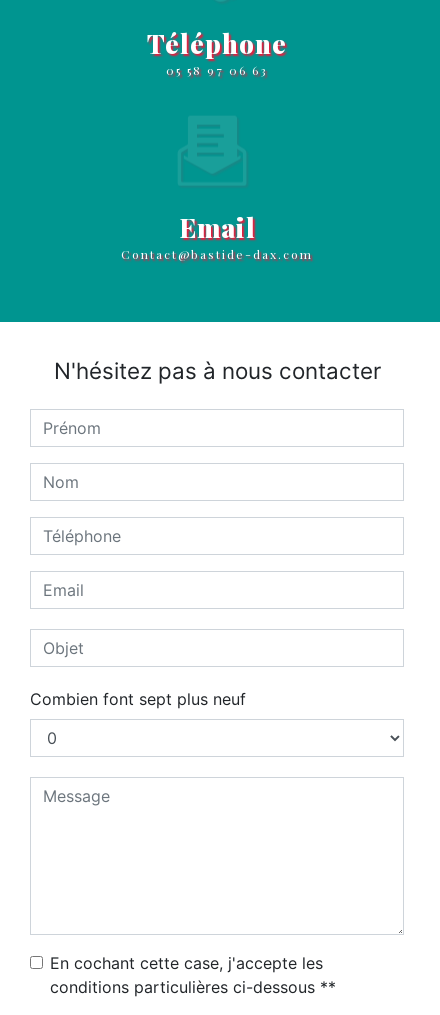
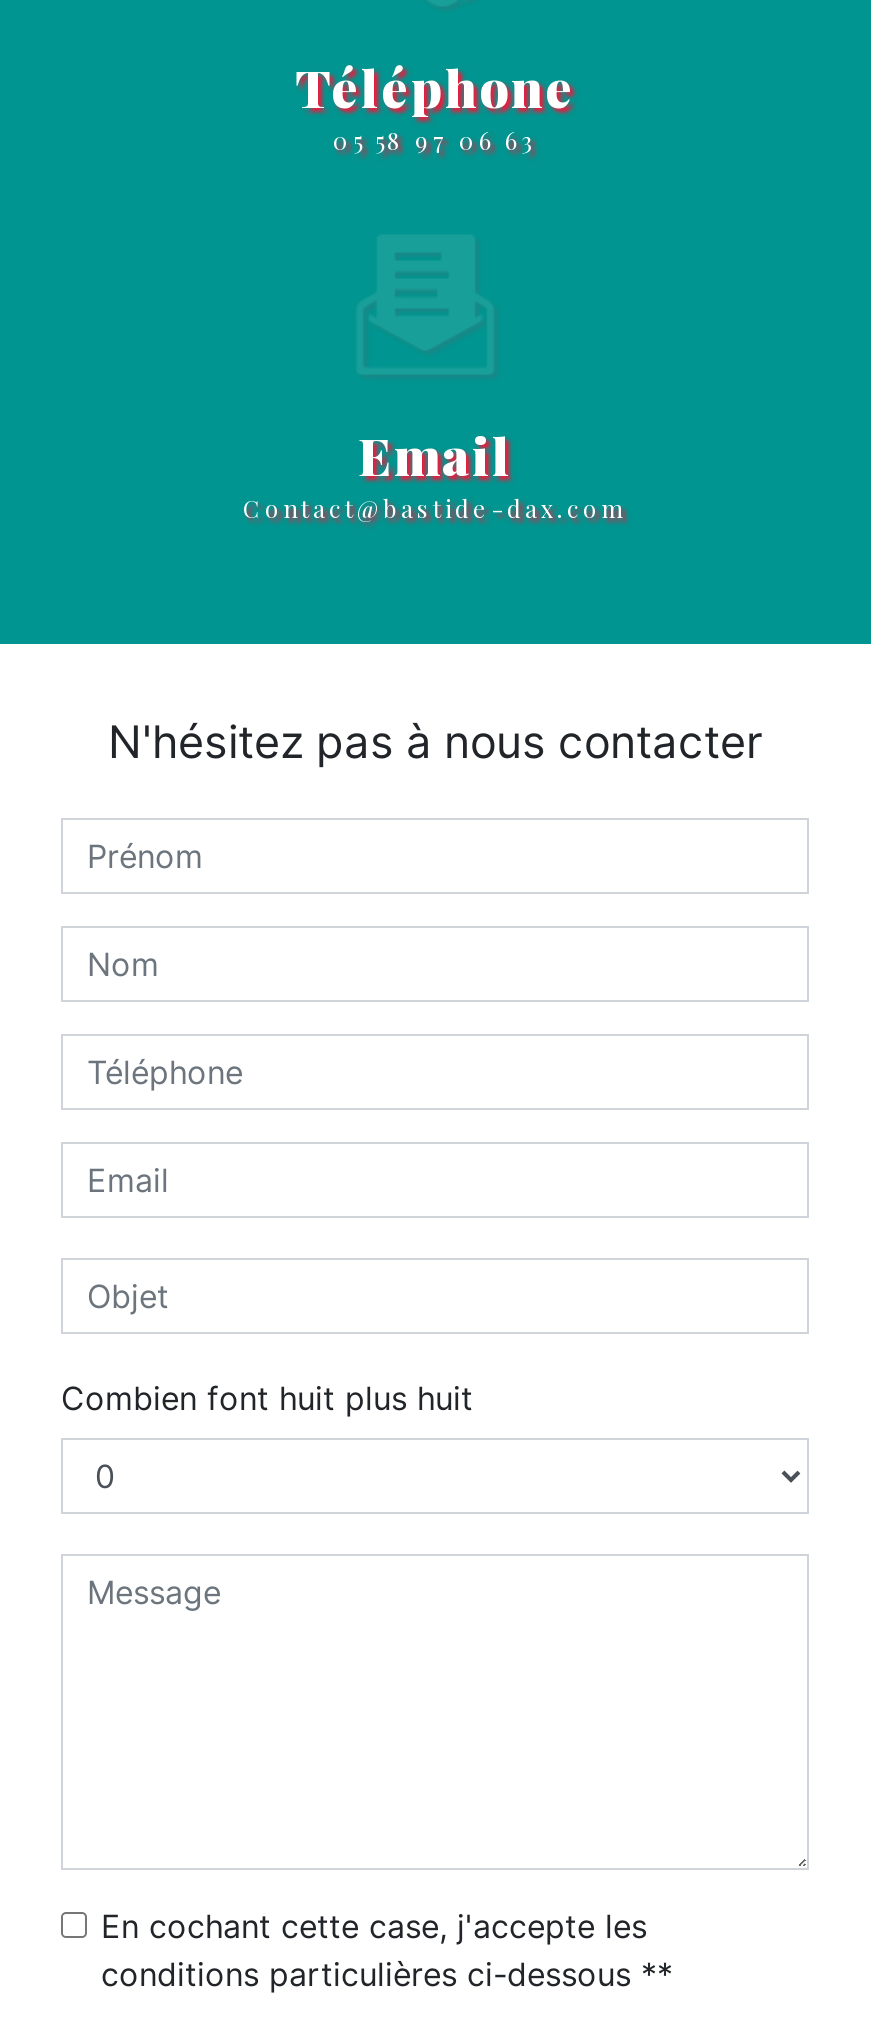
[30,689,246,709] Combien font sept plus neuf -> [61,1378,473,1418] Combien font huit plus huit

